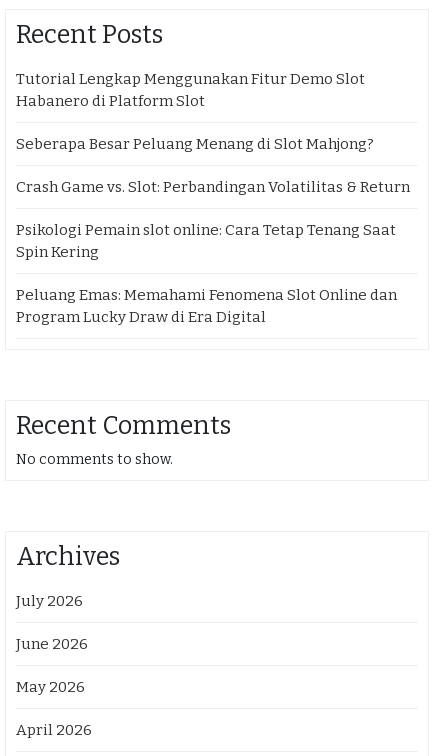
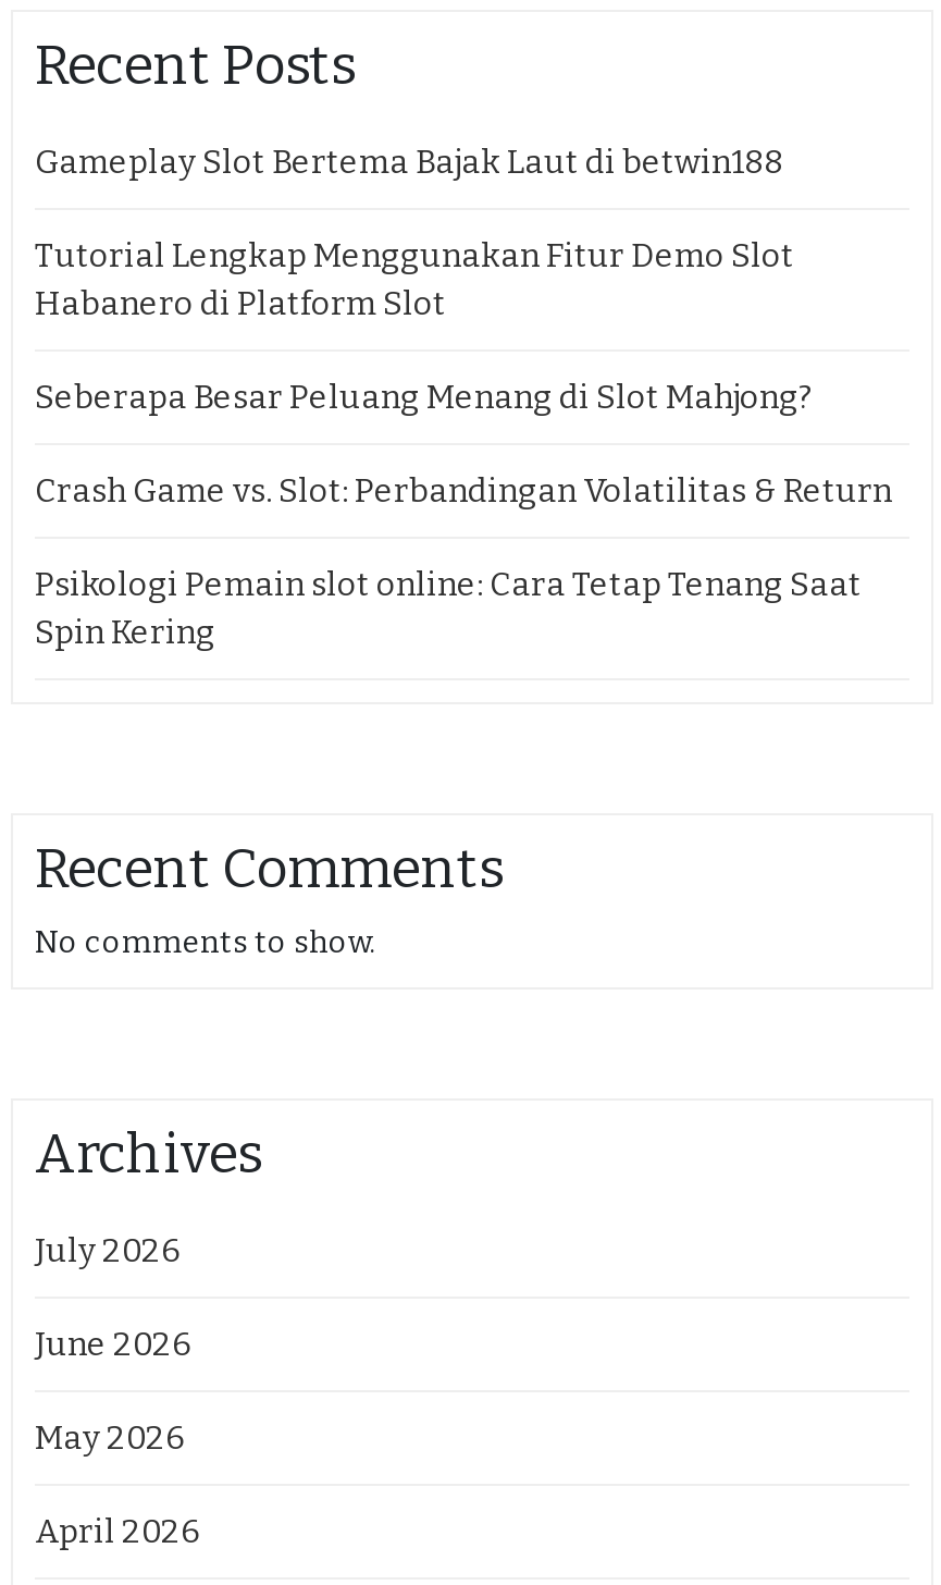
none -> [35,143,783,182] Gameplay Slot Bertema Bajak Laut di betwin188
moved [16,70,410,261] -> [35,236,892,652]: Tutorial Lengkap Menggunakan Fitur Demo Slot | Habanero di Platform Slot | Seberapa Besar Peluang Menang di Slot Mahjong? | Crash Game vs. Slot: Perbandingan Volatilitas & Return | Psikologi Pemain slot online: Cara Tetap Tenang Saat | Spin Kering
[16,286,397,326] Peluang Emas: Memahami Fenomena Slot Online dan | Program Lucky Draw di Era Digital -> none

